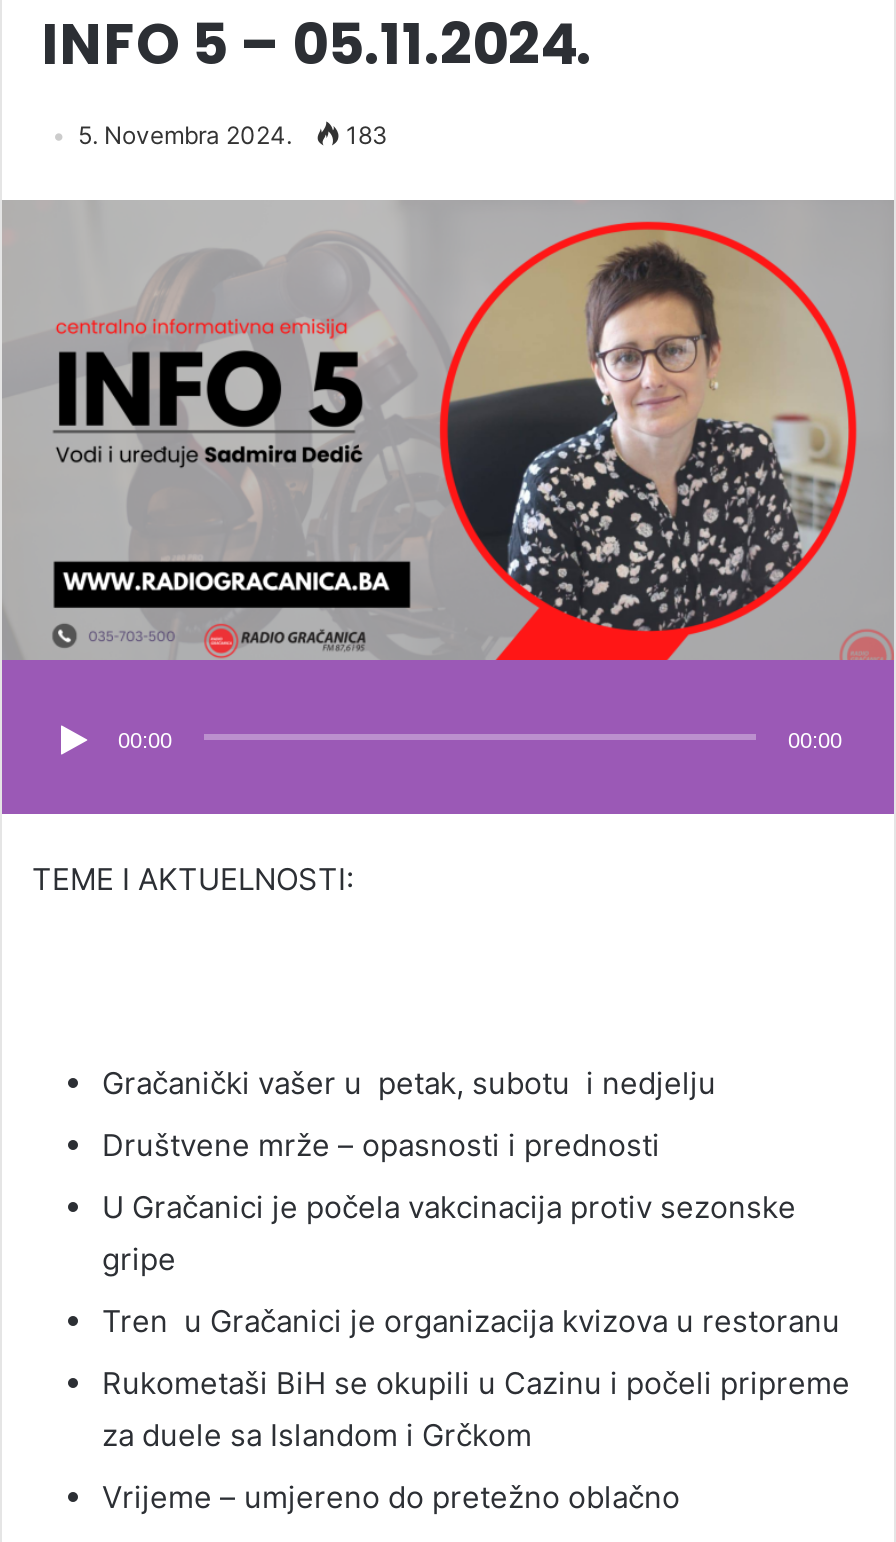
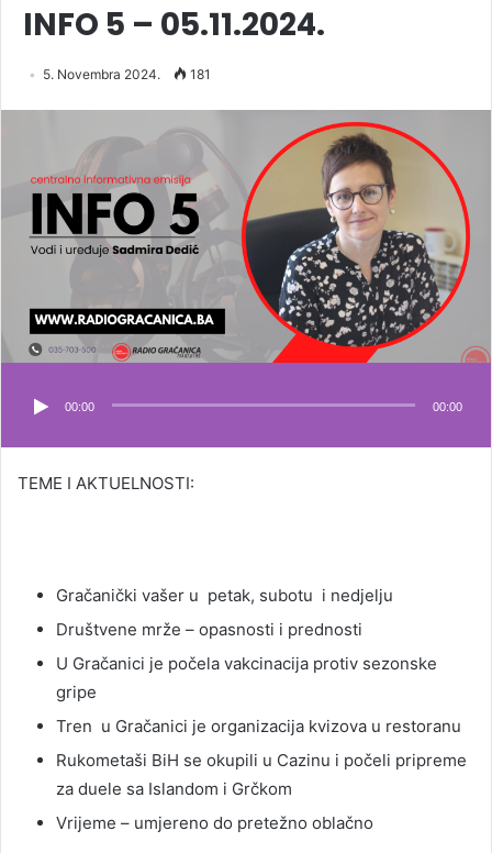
[78,121,388,151] 5. Novembra 2024. 183 -> [43,66,211,83] 5. Novembra 2024. 181

